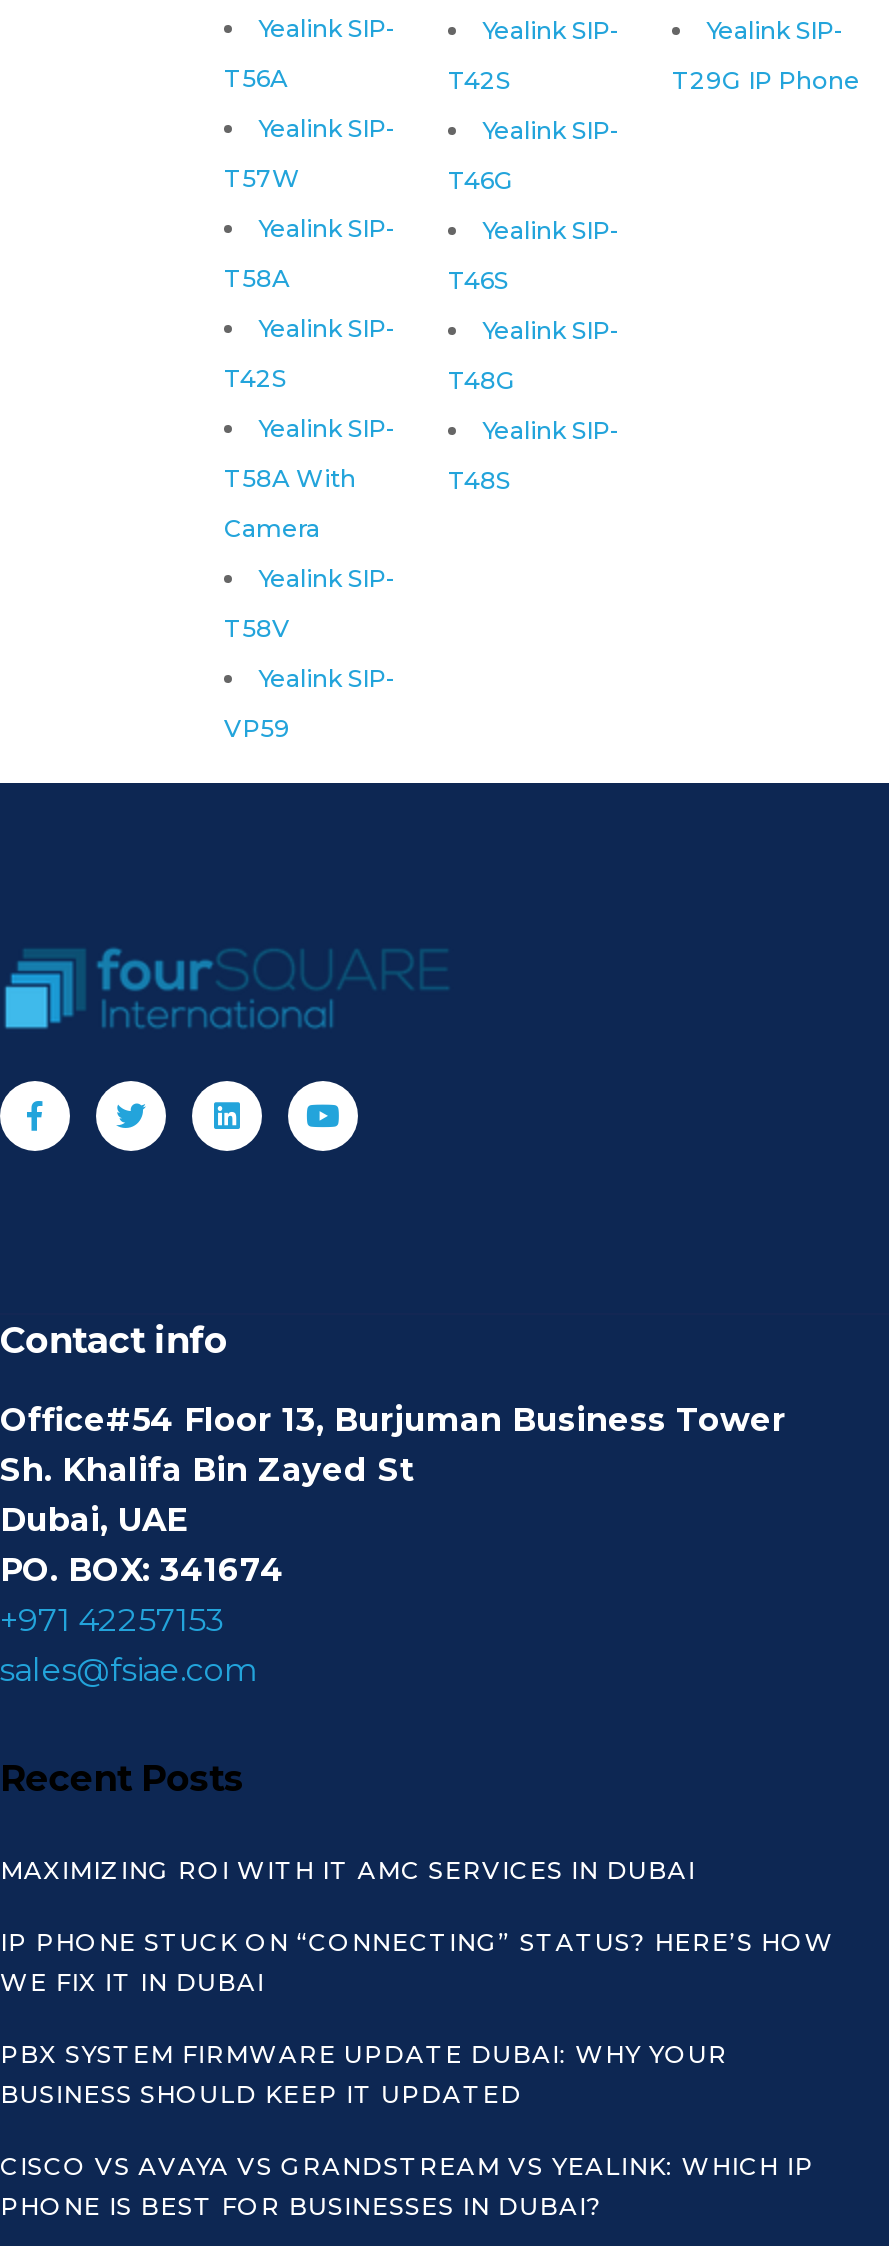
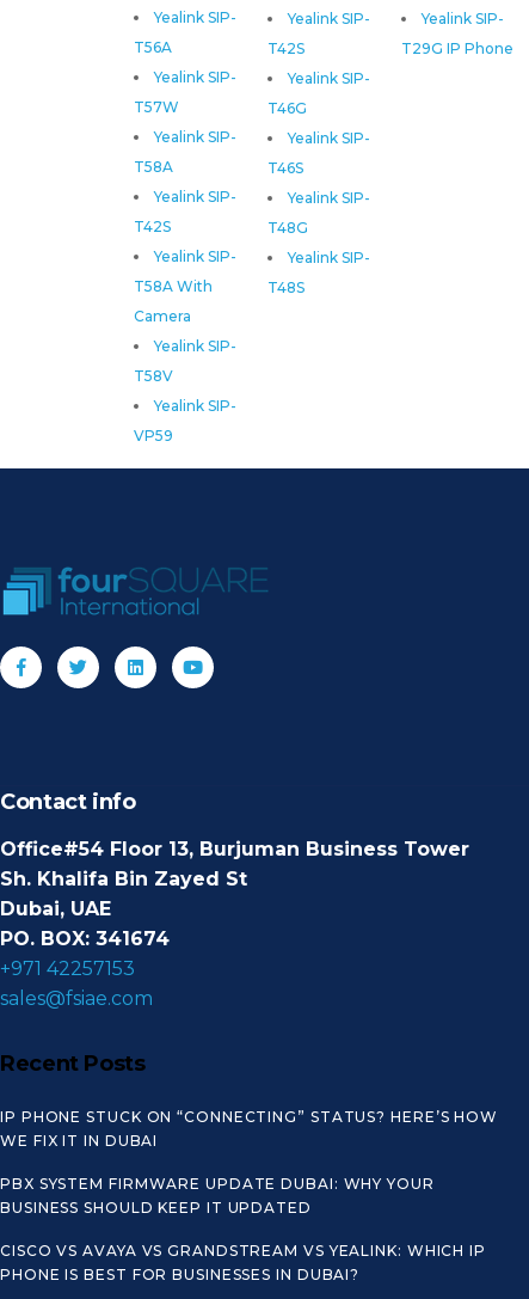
[0,1855,695,1885] MAXIMIZING ROI WITH IT AMC SERVICES IN DUBAI -> none

